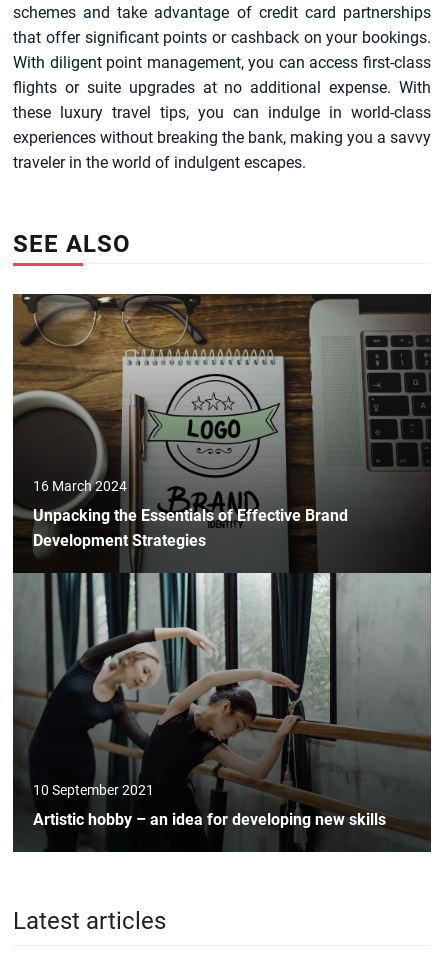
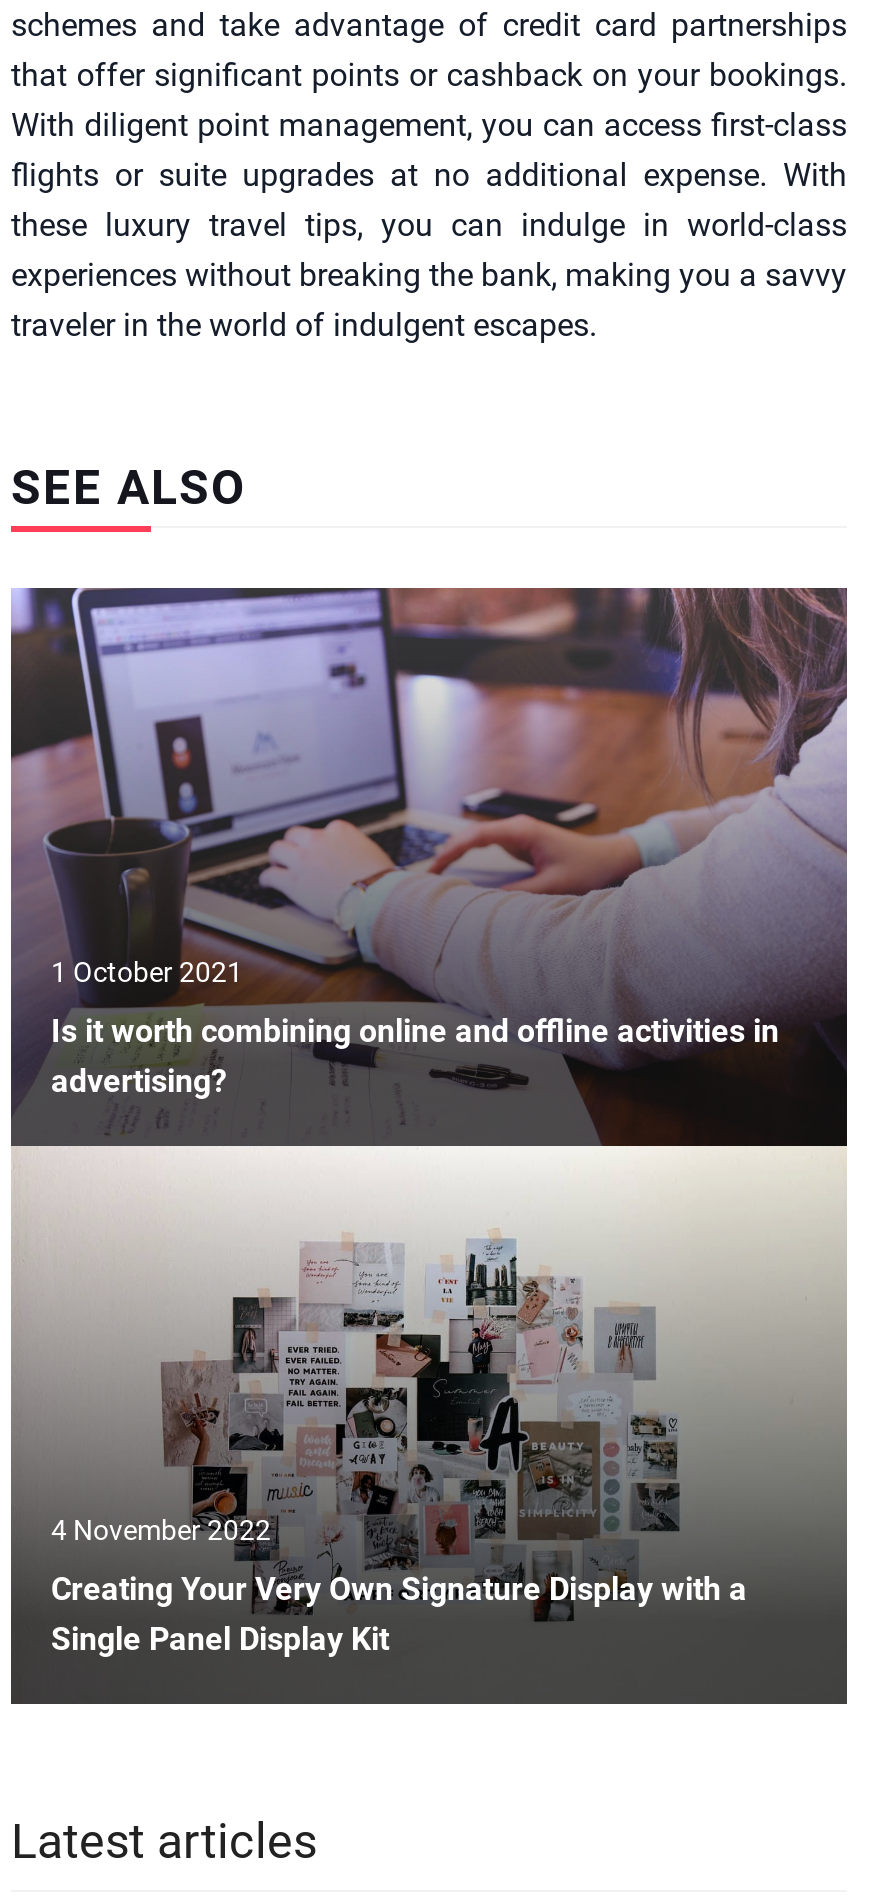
[12,293,432,508] [image] | 16 March 2024 -> [9,586,849,1014] [image] | 1 October 2021
[13,506,431,853] [image] | Unpacking the Essentials of Effective Brand | Development Strategies -> [11,1012,847,1704] [image] | Is it worth combining online and offline activities in | advertising?
[33,781,154,797] 10 September 2021 -> [51,1514,271,1546] 4 November 2022
[33,809,386,828] Artistic hobby – an idea for developing new skills -> [51,1570,747,1658] Creating Your Very Own Signature Display with a | Single Panel Display Kit

